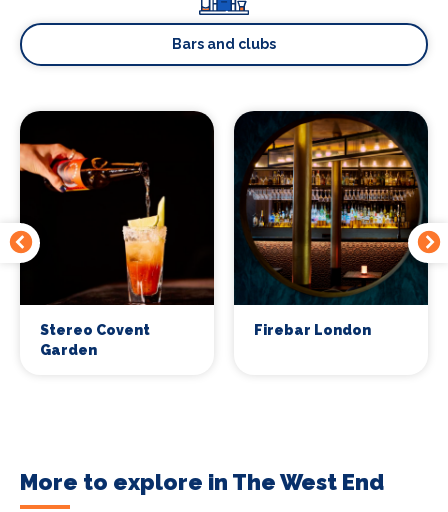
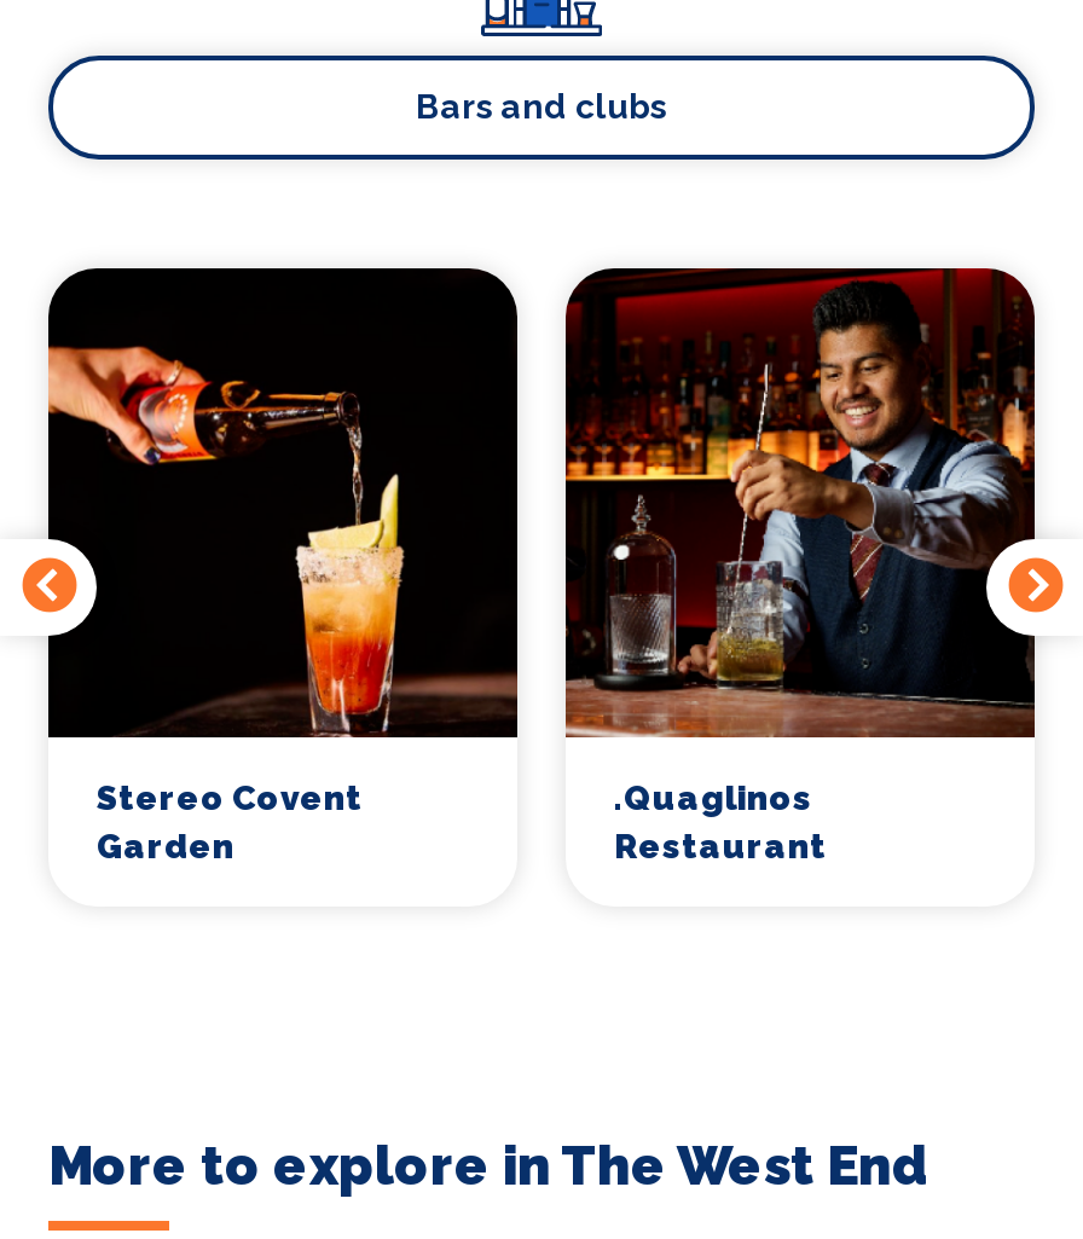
[233,110,429,338] [image] | Firebar London -> [563,266,1037,865] [image] | .Quaglinos | Restaurant

